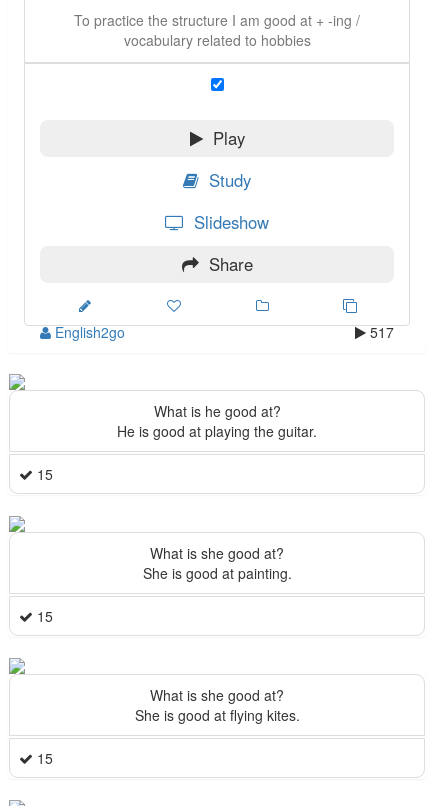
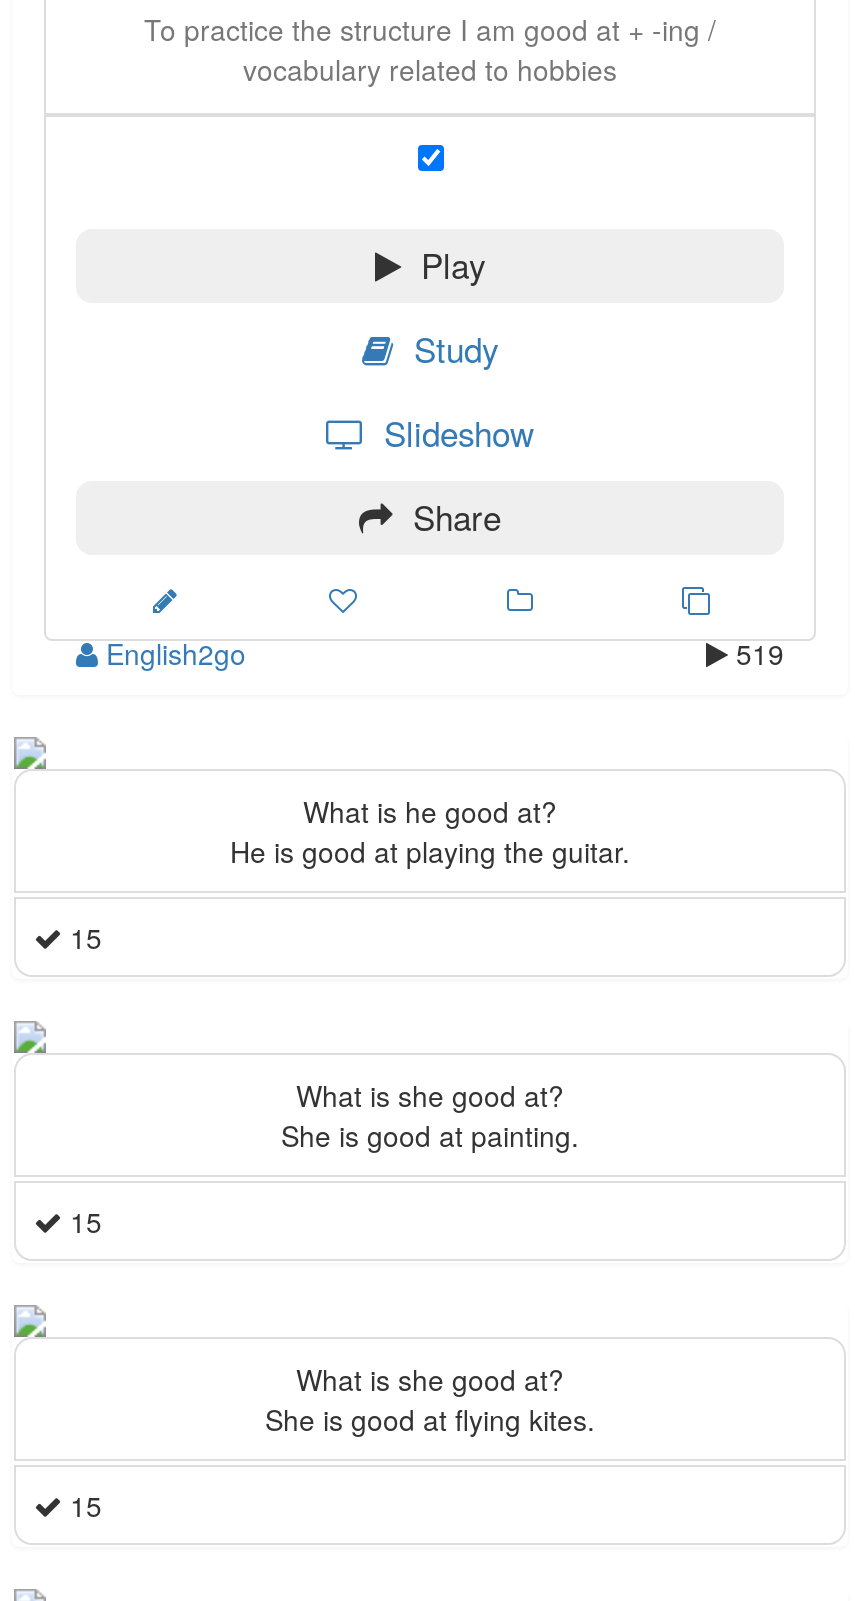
[366,322,394,342] 517 -> [728,633,784,673] 519

